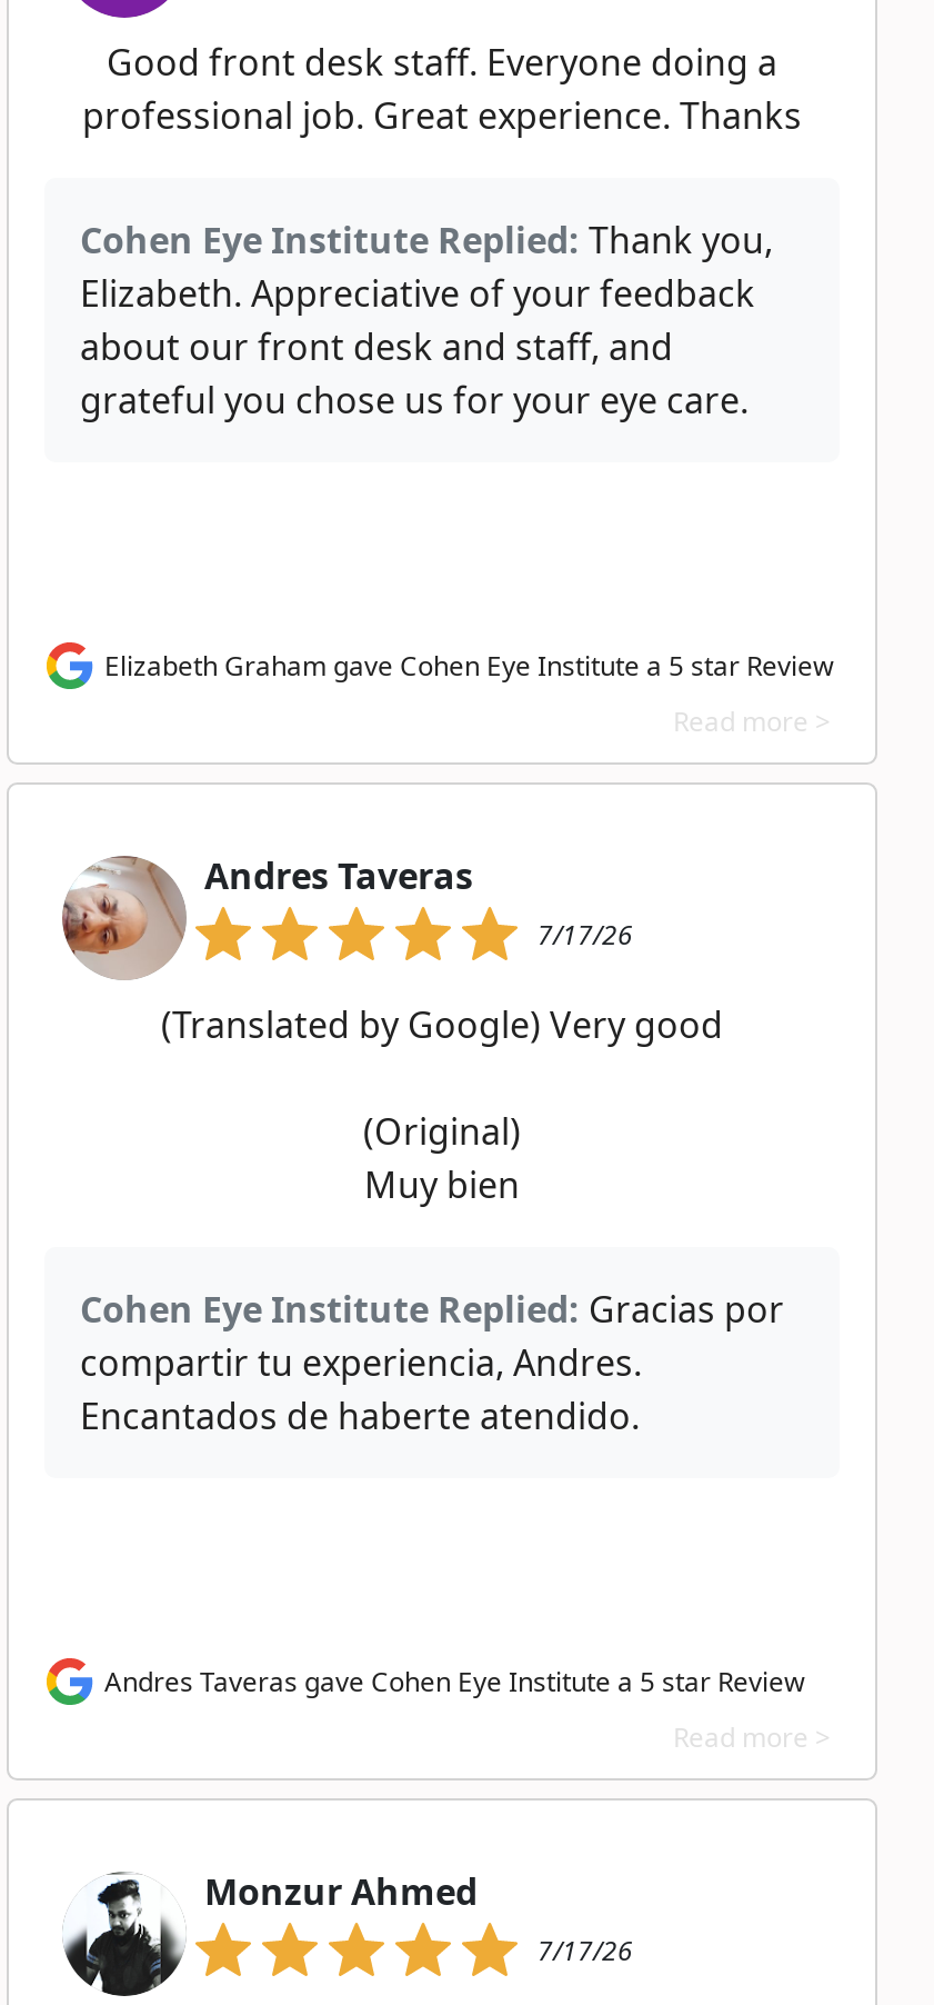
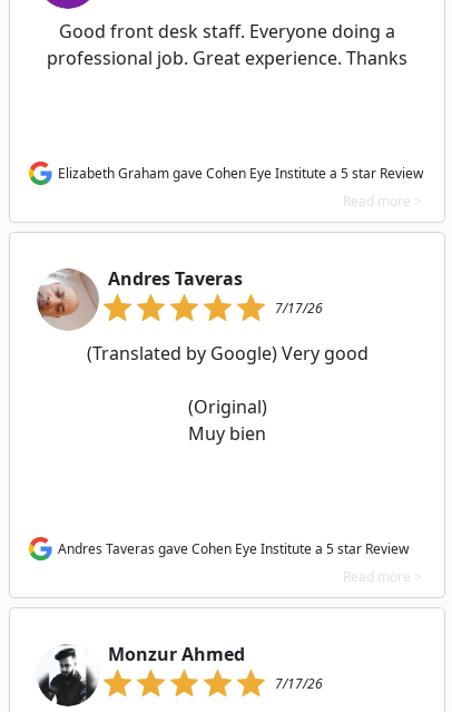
[80,216,773,425] Cohen Eye Institute Replied: Thank you, | Elizabeth. Appreciative of your feedback | about our front desk and staff, and | grateful you chose us for your eye care. -> none
[80,1285,784,1440] Cohen Eye Institute Replied: Gracias por | compartir tu experiencia, Andres. | Encantados de haberte atendido. -> none

